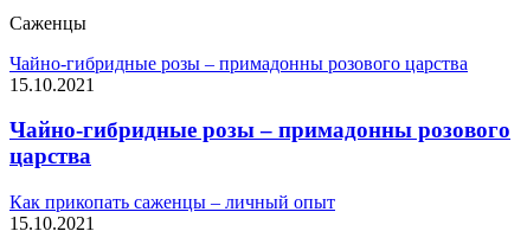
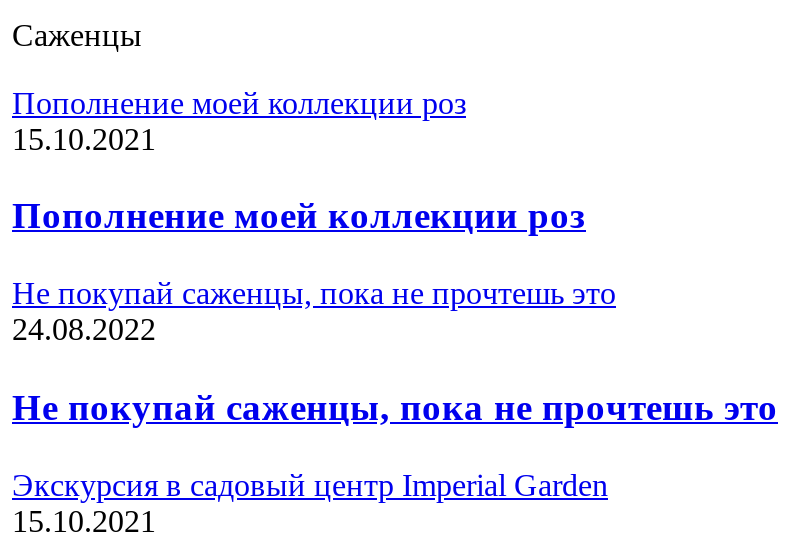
[9,53,468,73] Чайно-гибридные розы – примадонны розового царства -> [12,85,466,119] Пополнение моей коллекции роз
[9,118,510,212] Чайно-гибридные розы – примадонны розового | царства | Как прикопать саженцы – личный опыт -> [12,195,778,501] Пополнение моей коллекции роз | Не покупай саженцы, пока не прочтешь это | 24.08.2022 | Не покупай саженцы, пока не прочтешь это | Экскурсия в садовый центр Imperial Garden

